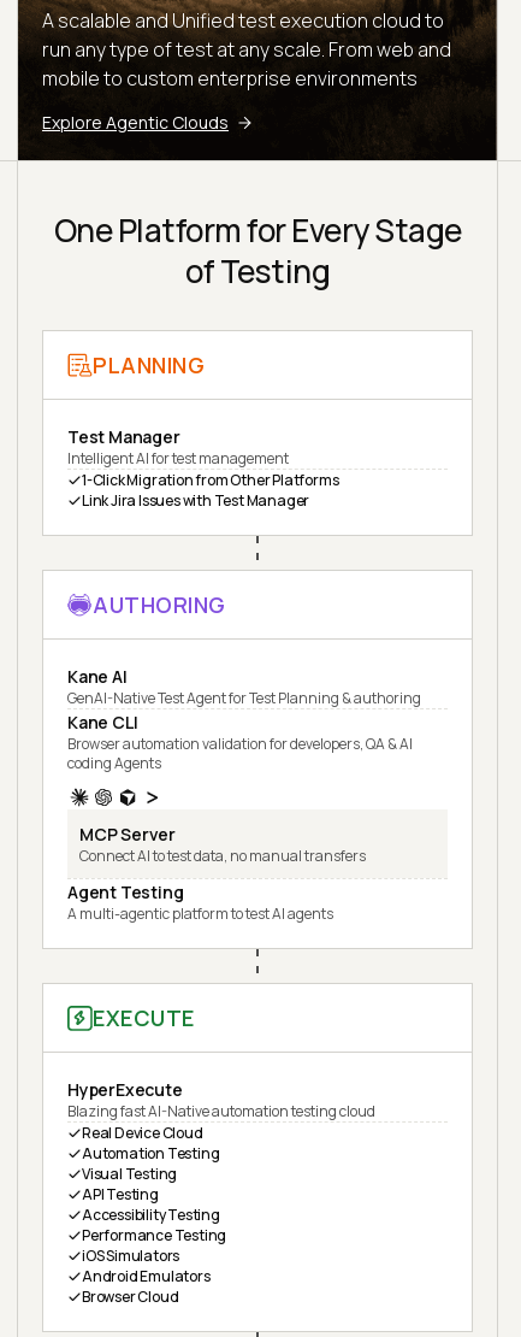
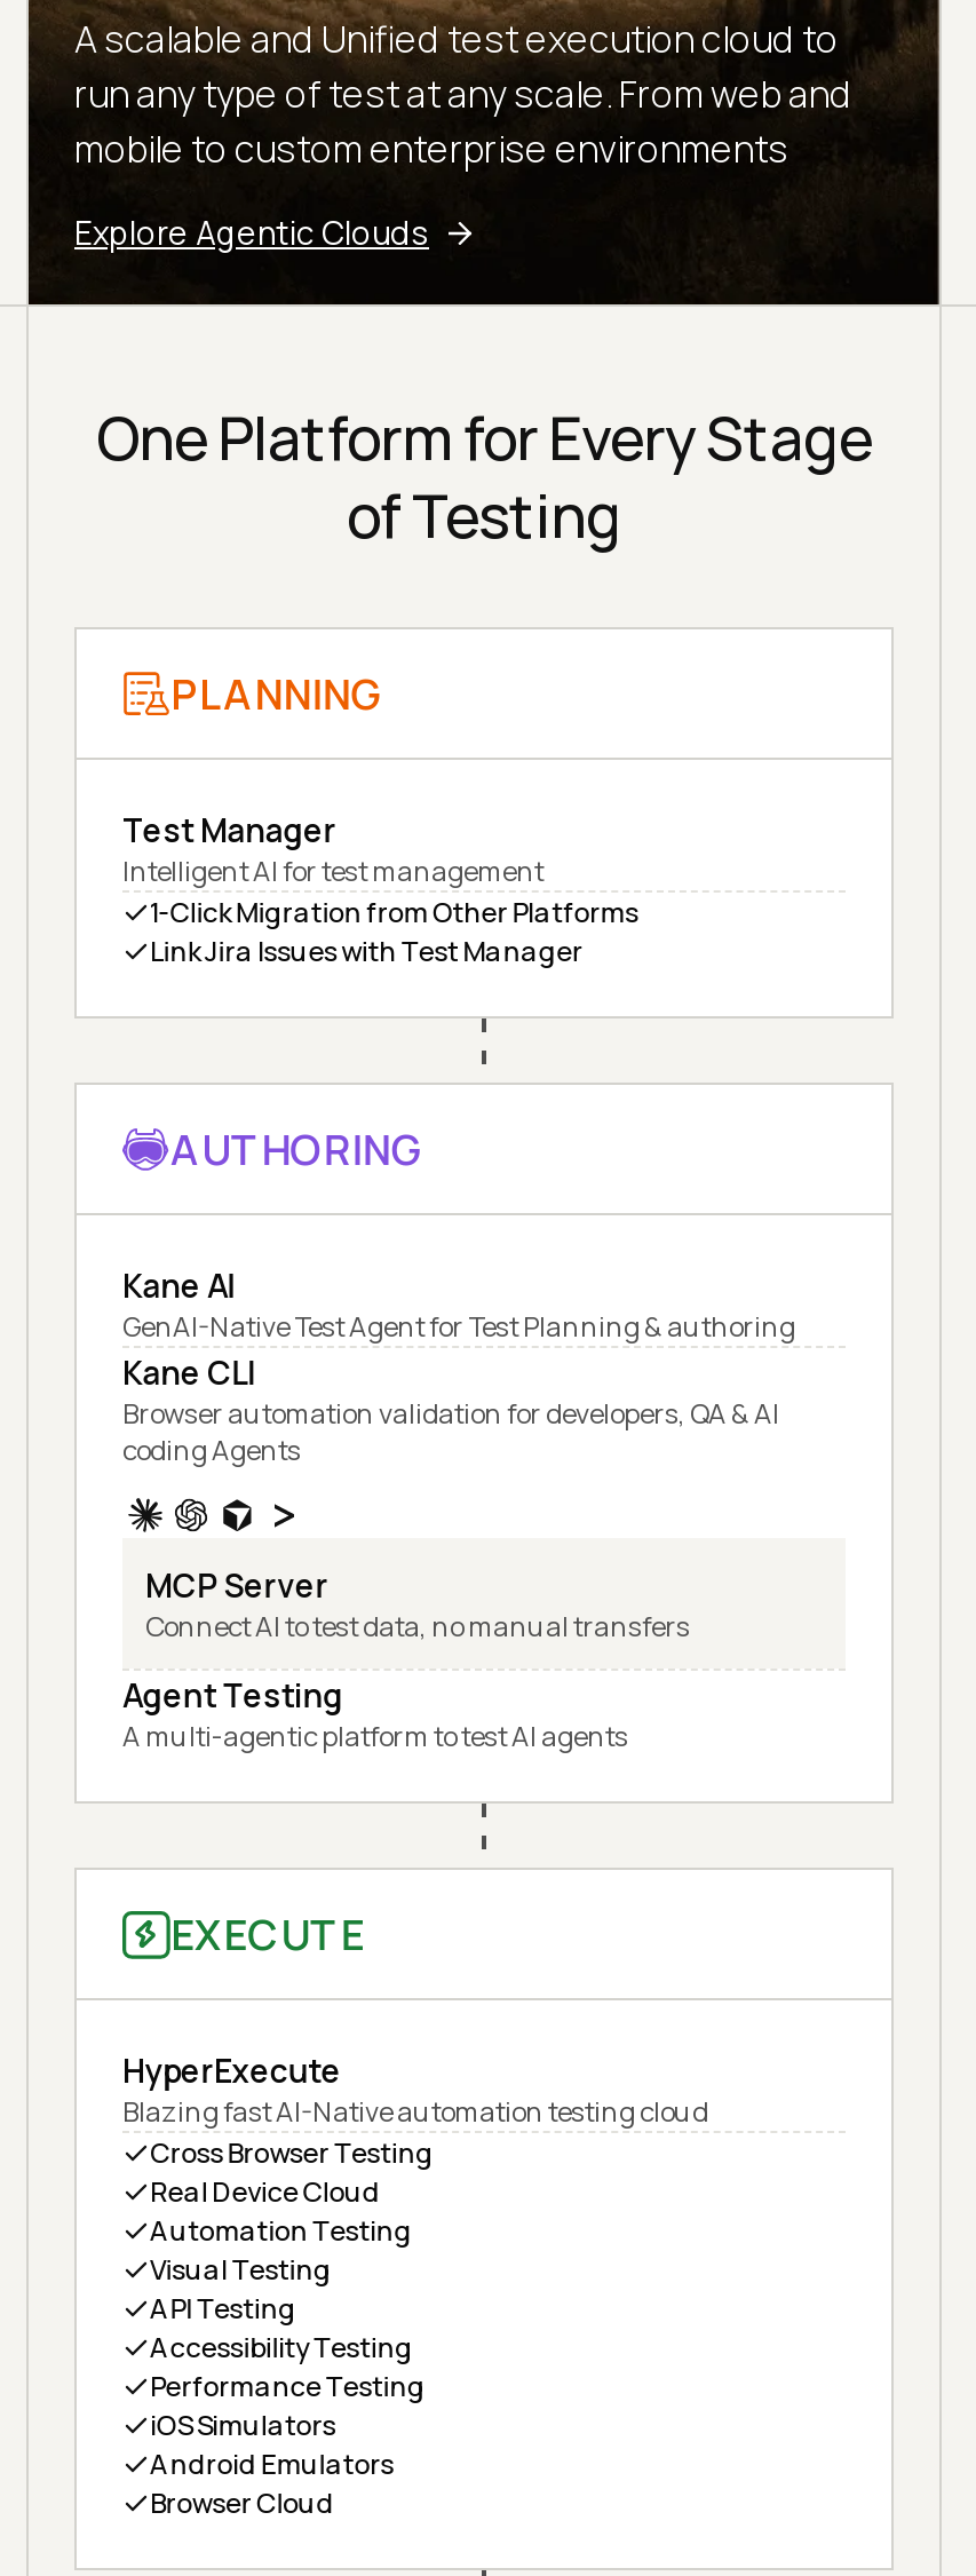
none -> [150,2134,433,2172] Cross Browser Testing

